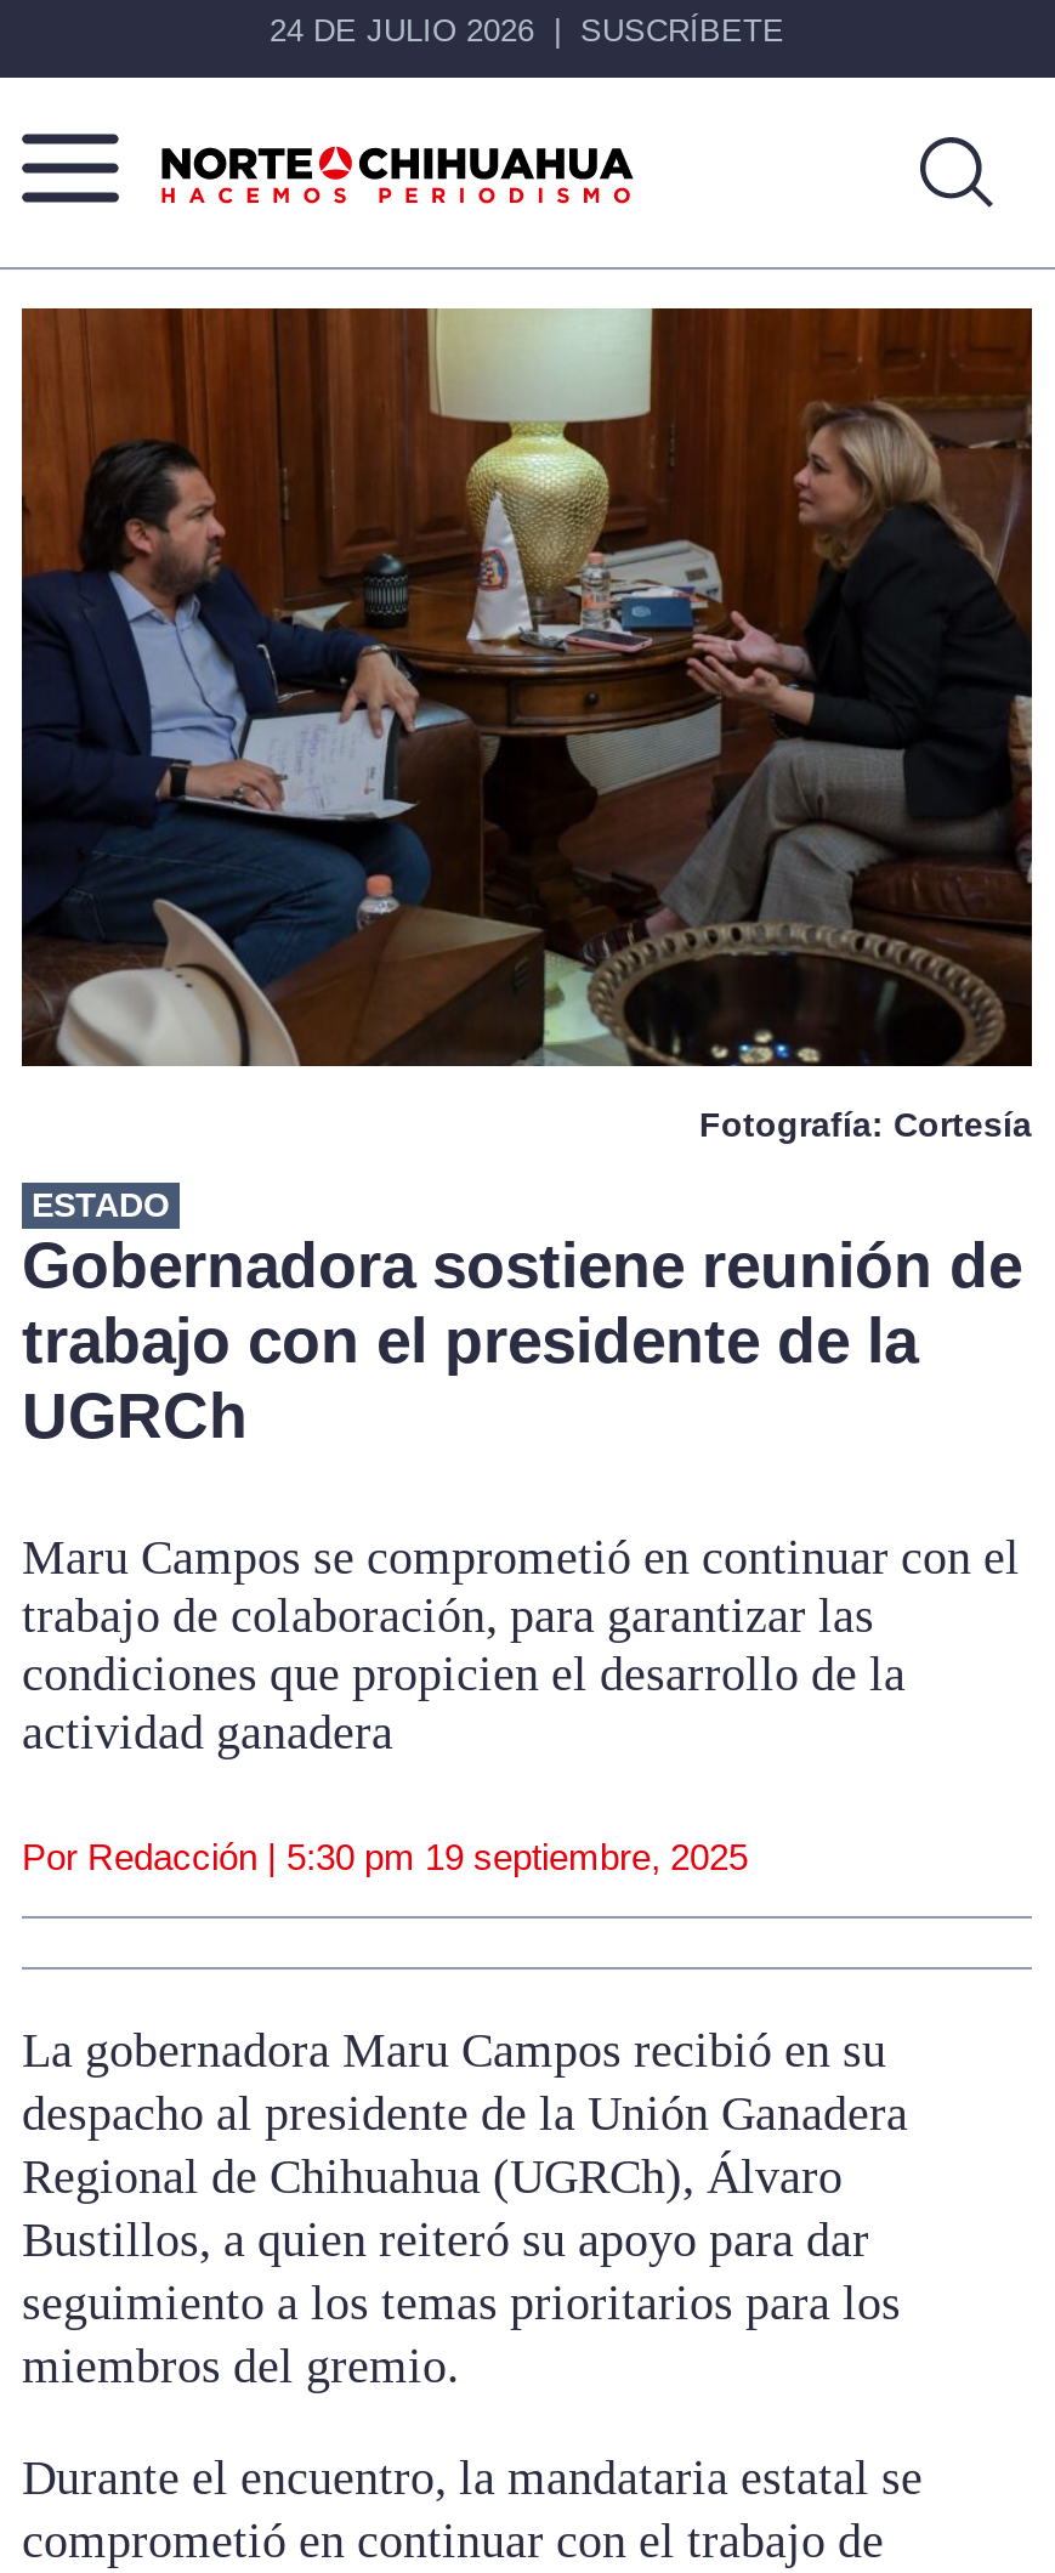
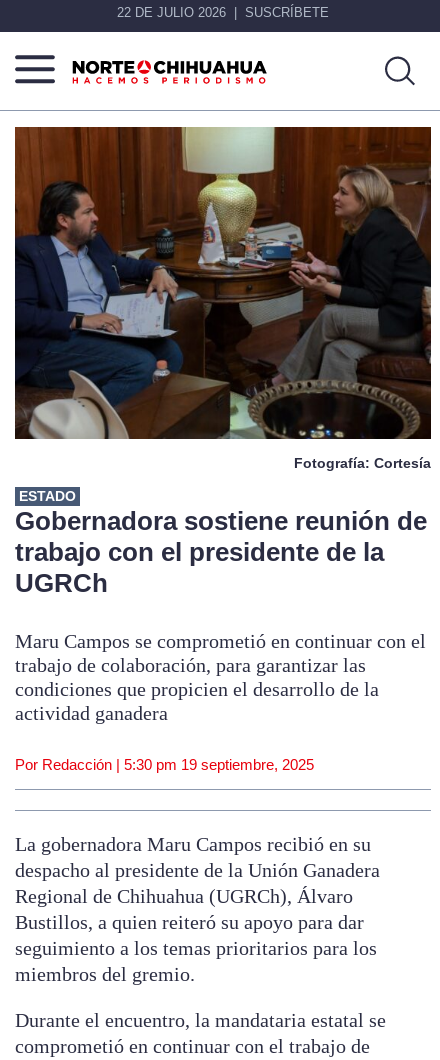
[270,12,784,49] 24 DE JULIO 2026 SUSCRÍBETE -> [117,5,329,20] 22 DE JULIO 2026 SUSCRÍBETE

